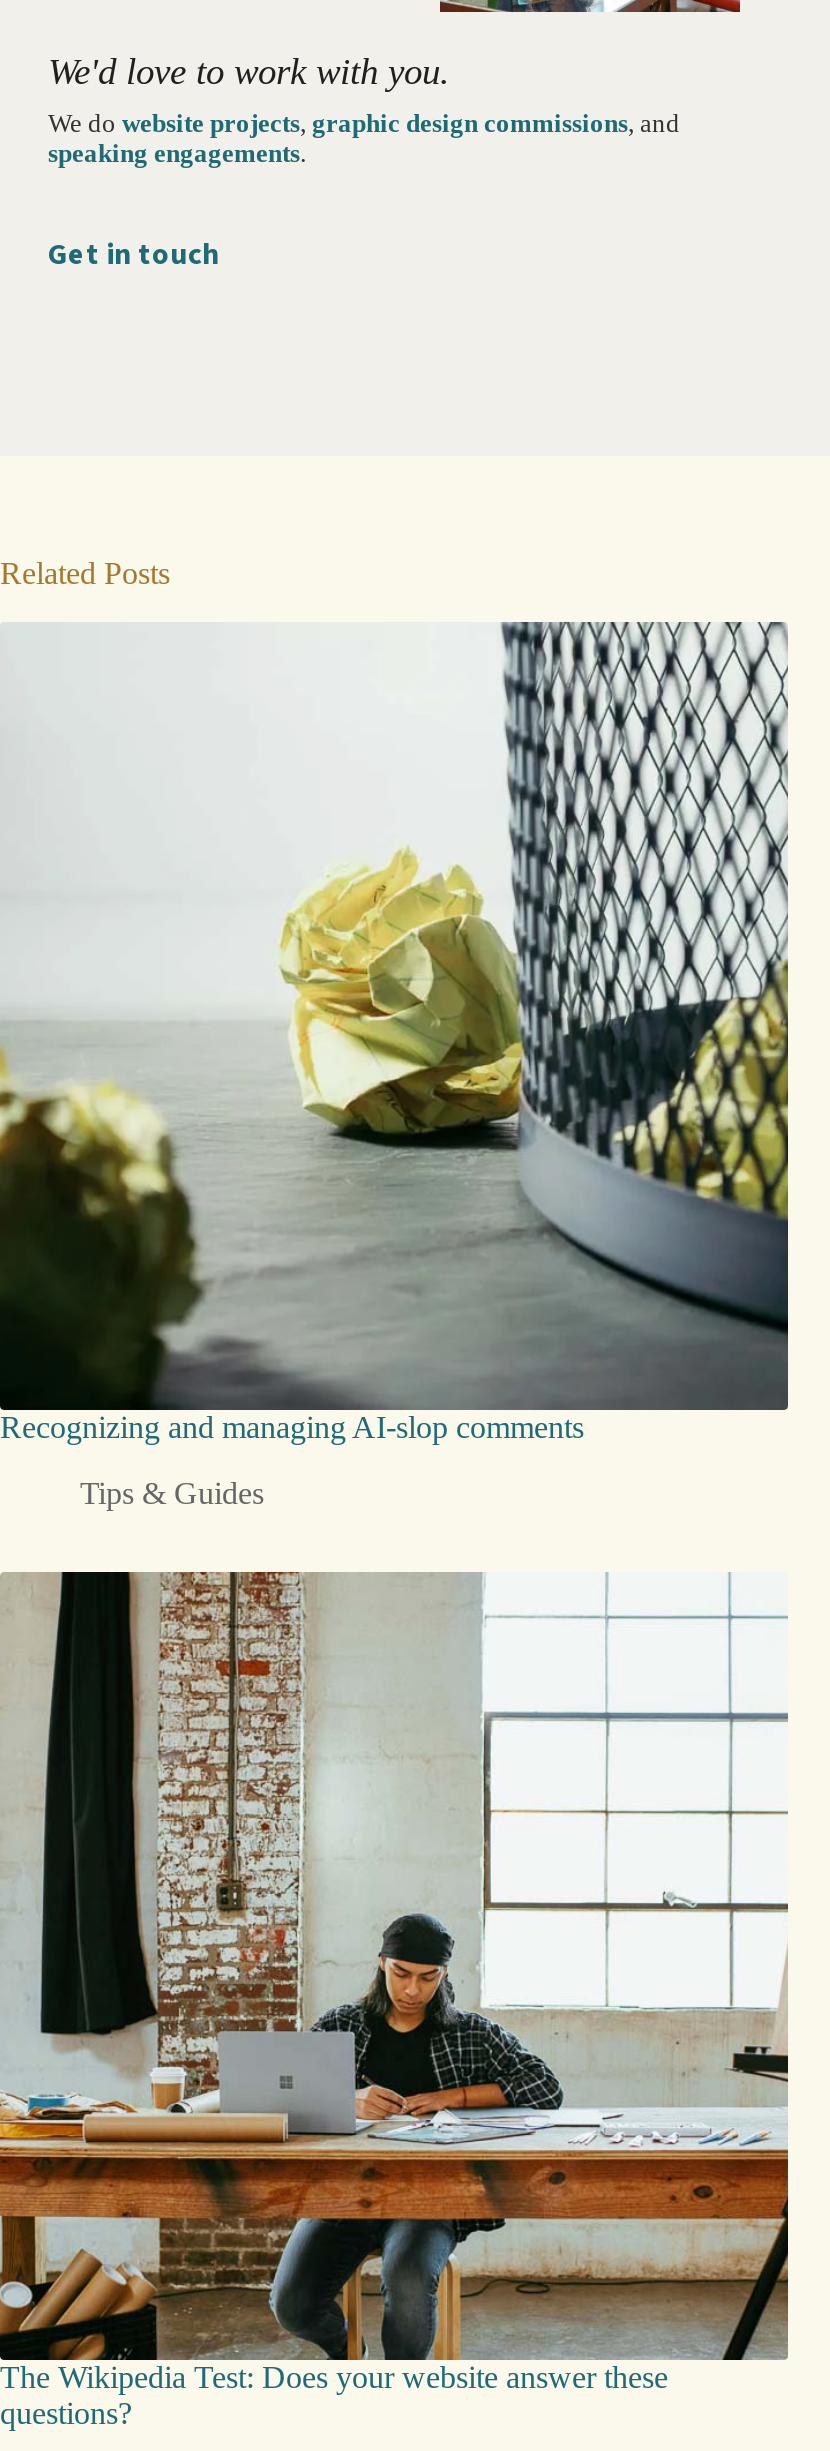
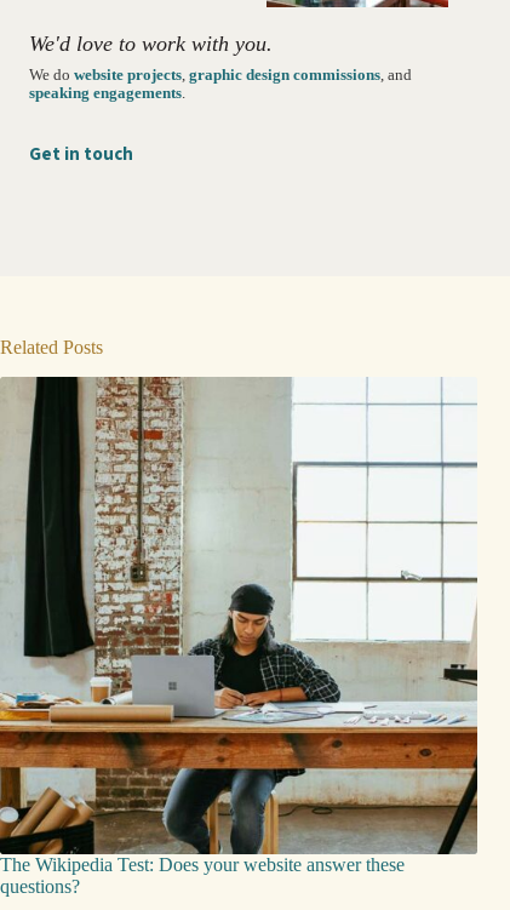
[0,620,790,1510] [image] | Recognizing and managing AI-slop comments | Tips & Guides -> none

